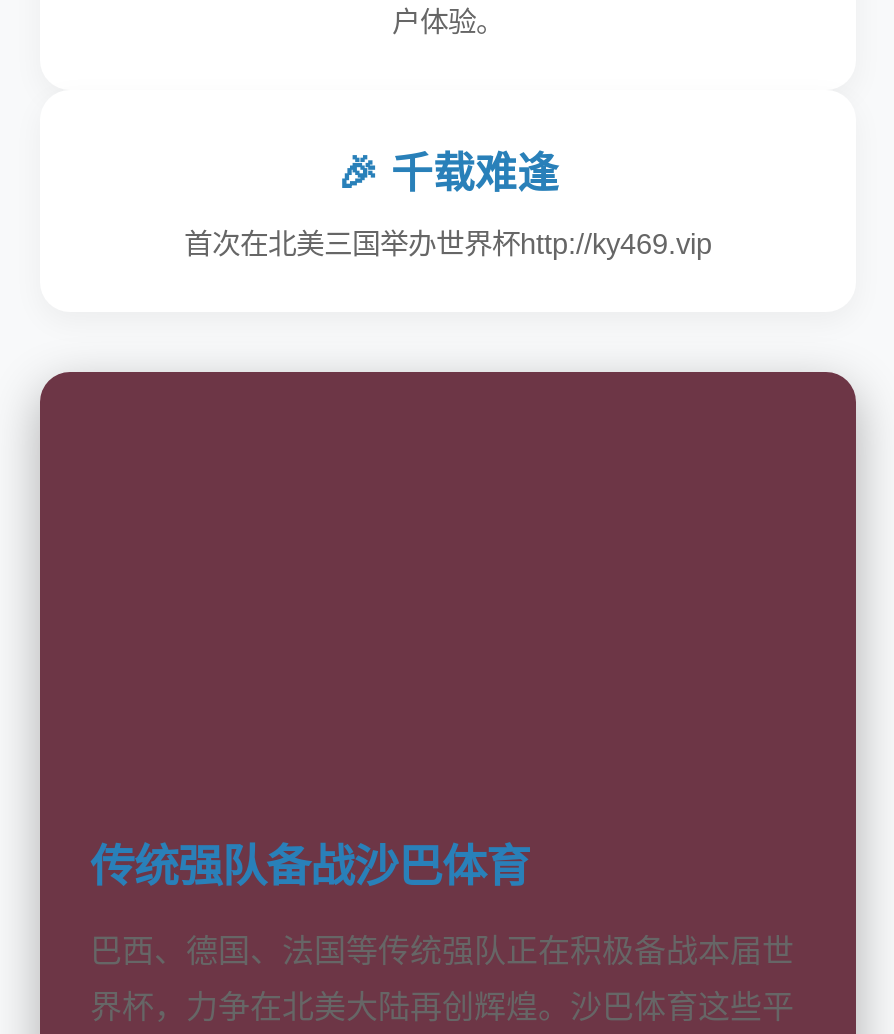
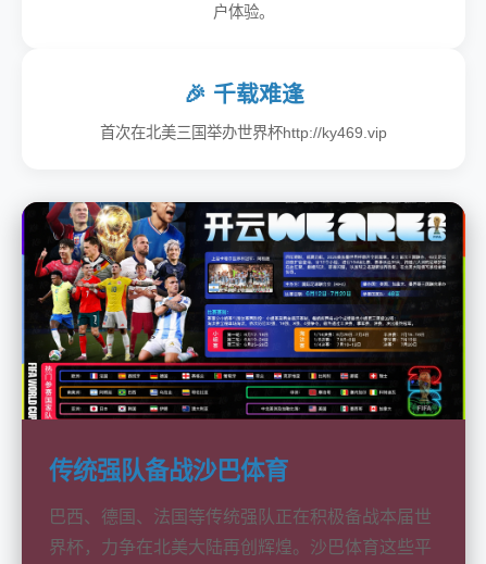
none -> [21,201,466,421] [image]

